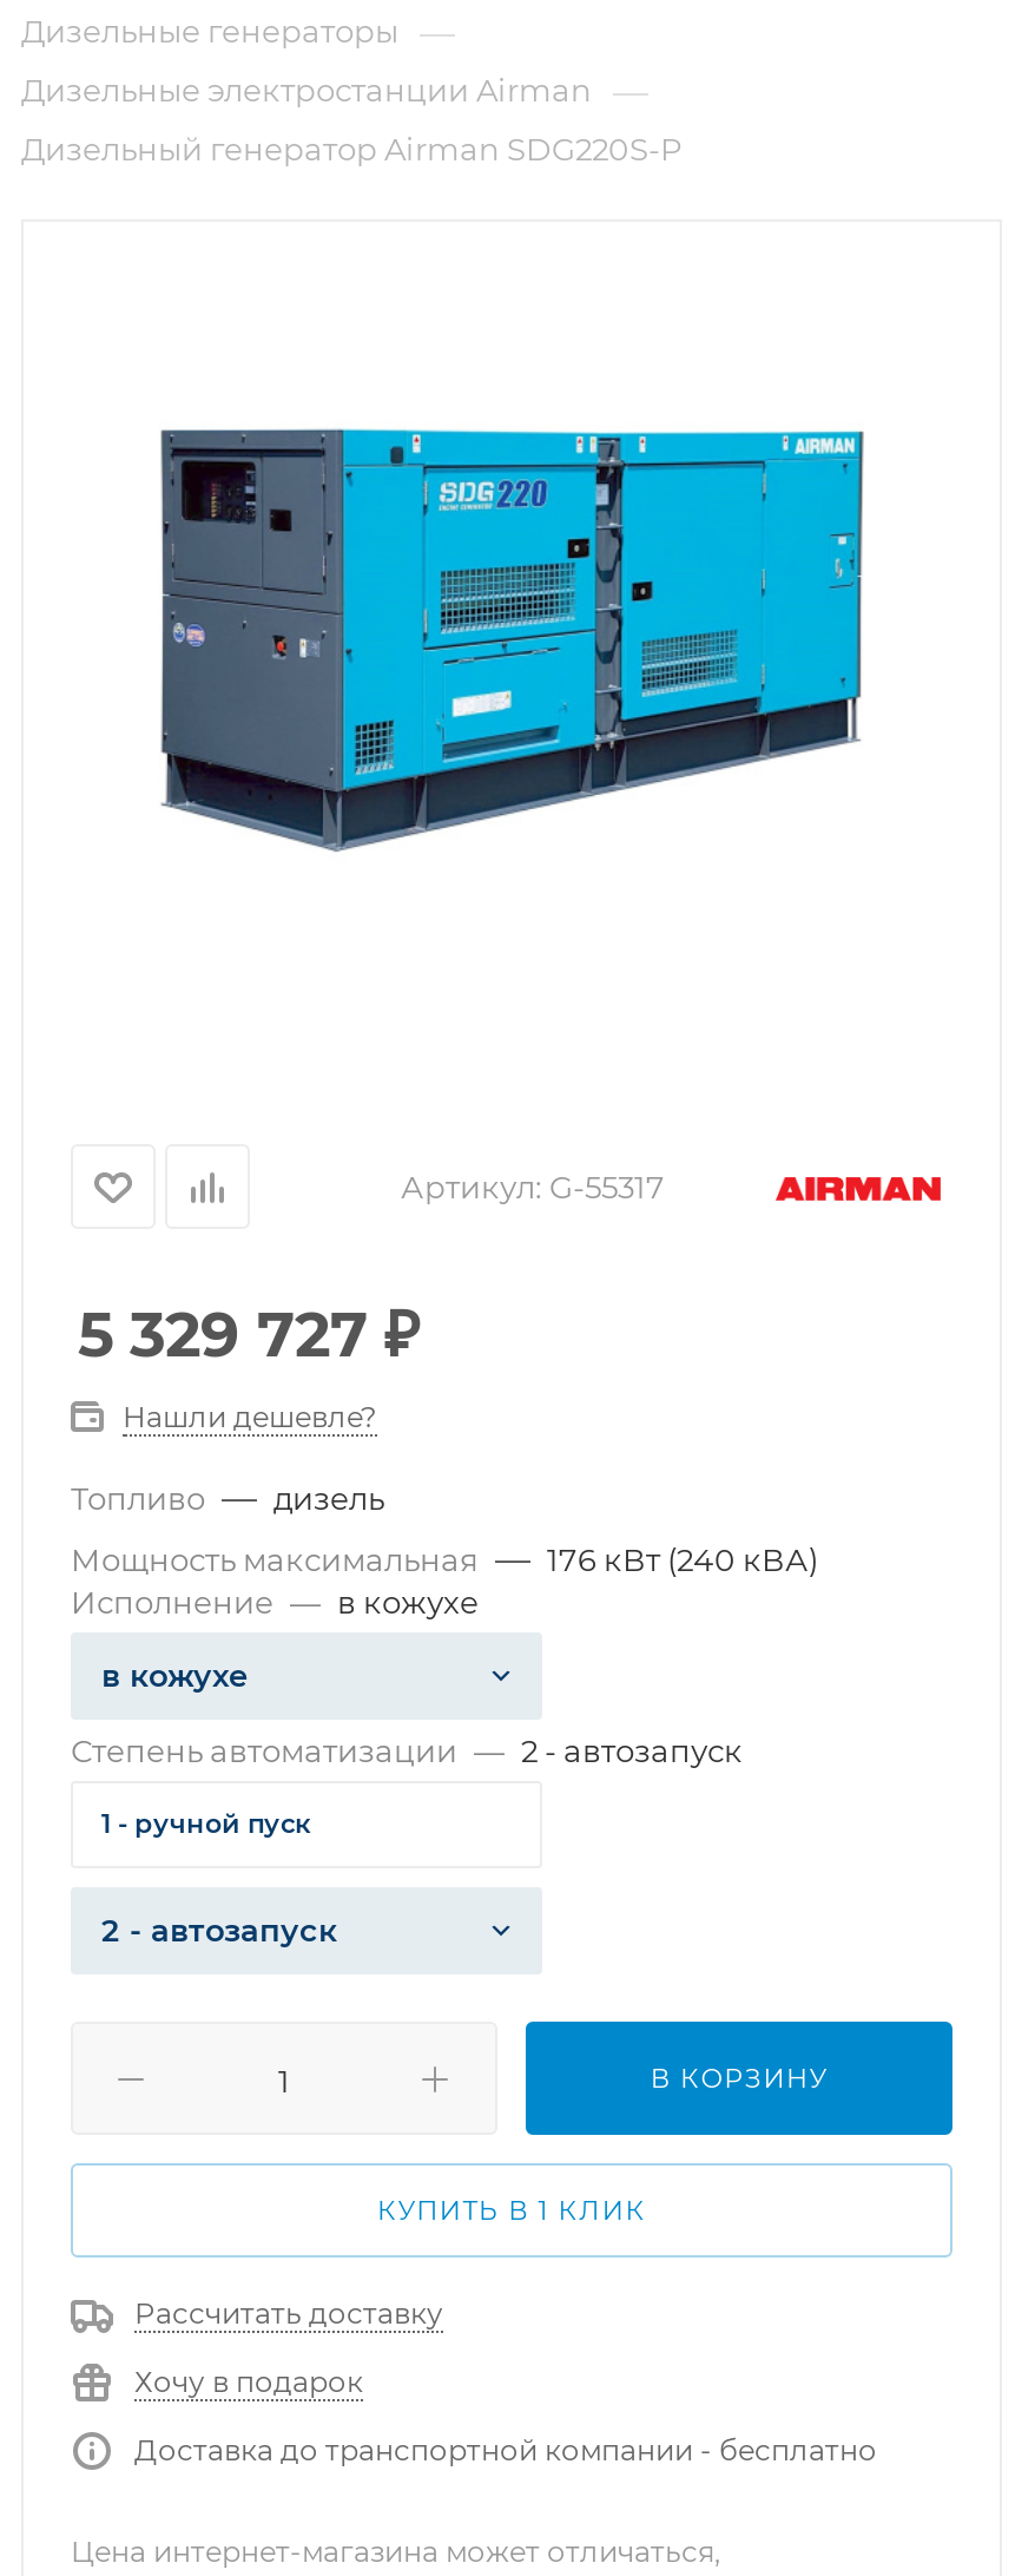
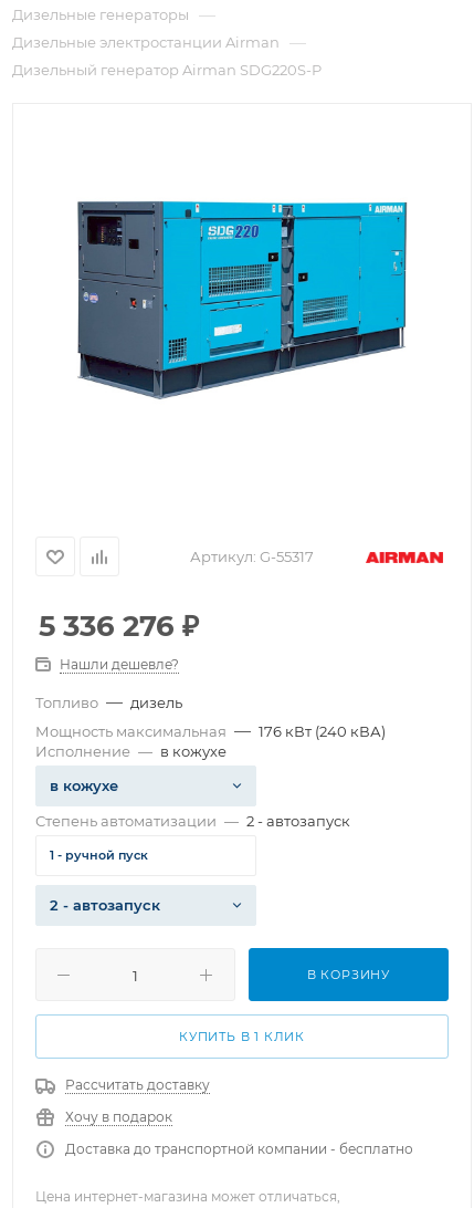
[78,1297,420,1373] 5 329 727 ₽ -> [39,608,199,644] 5 336 276 ₽

